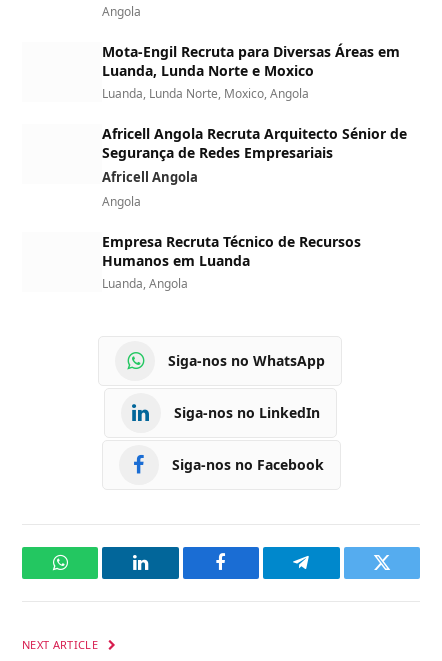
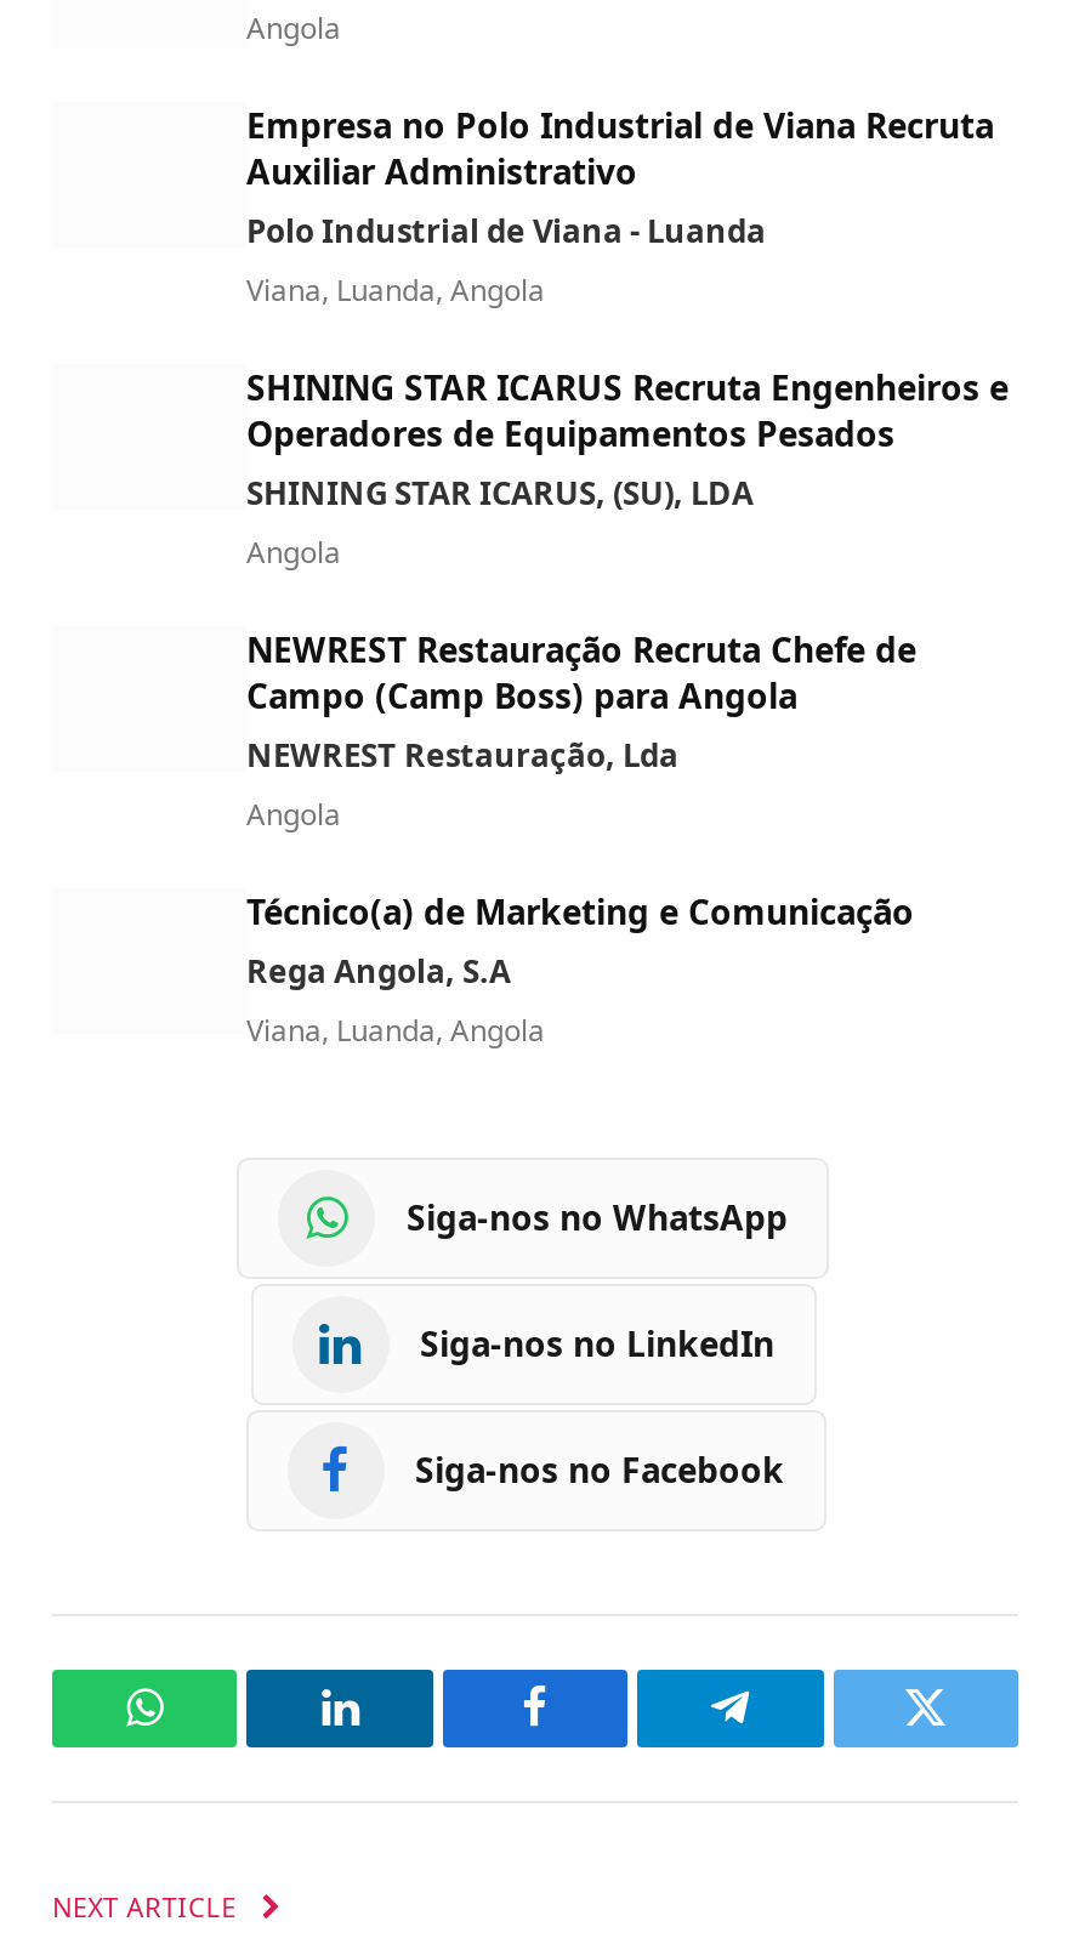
[102,42,400,102] Mota-Engil Recruta para Diversas Áreas em | Luanda, Lunda Norte e Moxico | Luanda, Lunda Norte, Moxico, Angola -> [246,101,994,310] Empresa no Polo Industrial de Viana Recruta | Auxiliar Administrativo | Polo Industrial de Viana - Luanda | Viana, Luanda, Angola
[102,124,407,186] Africell Angola Recruta Arquitecto Sénior de | Segurança de Redes Empresariais | Africell Angola -> [246,363,1009,514] SHINING STAR ICARUS Recruta Engenheiros e | Operadores de Equipamentos Pesados | SHINING STAR ICARUS, (SU), LDA
[102,232,361,292] Empresa Recruta Técnico de Recursos | Humanos em Luanda | Luanda, Angola -> [246,625,916,1050] NEWREST Restauração Recruta Chefe de | Campo (Camp Boss) para Angola | NEWREST Restauração, Lda | Angola | Técnico(a) de Marketing e Comunicação | Rega Angola, S.A | Viana, Luanda, Angola

